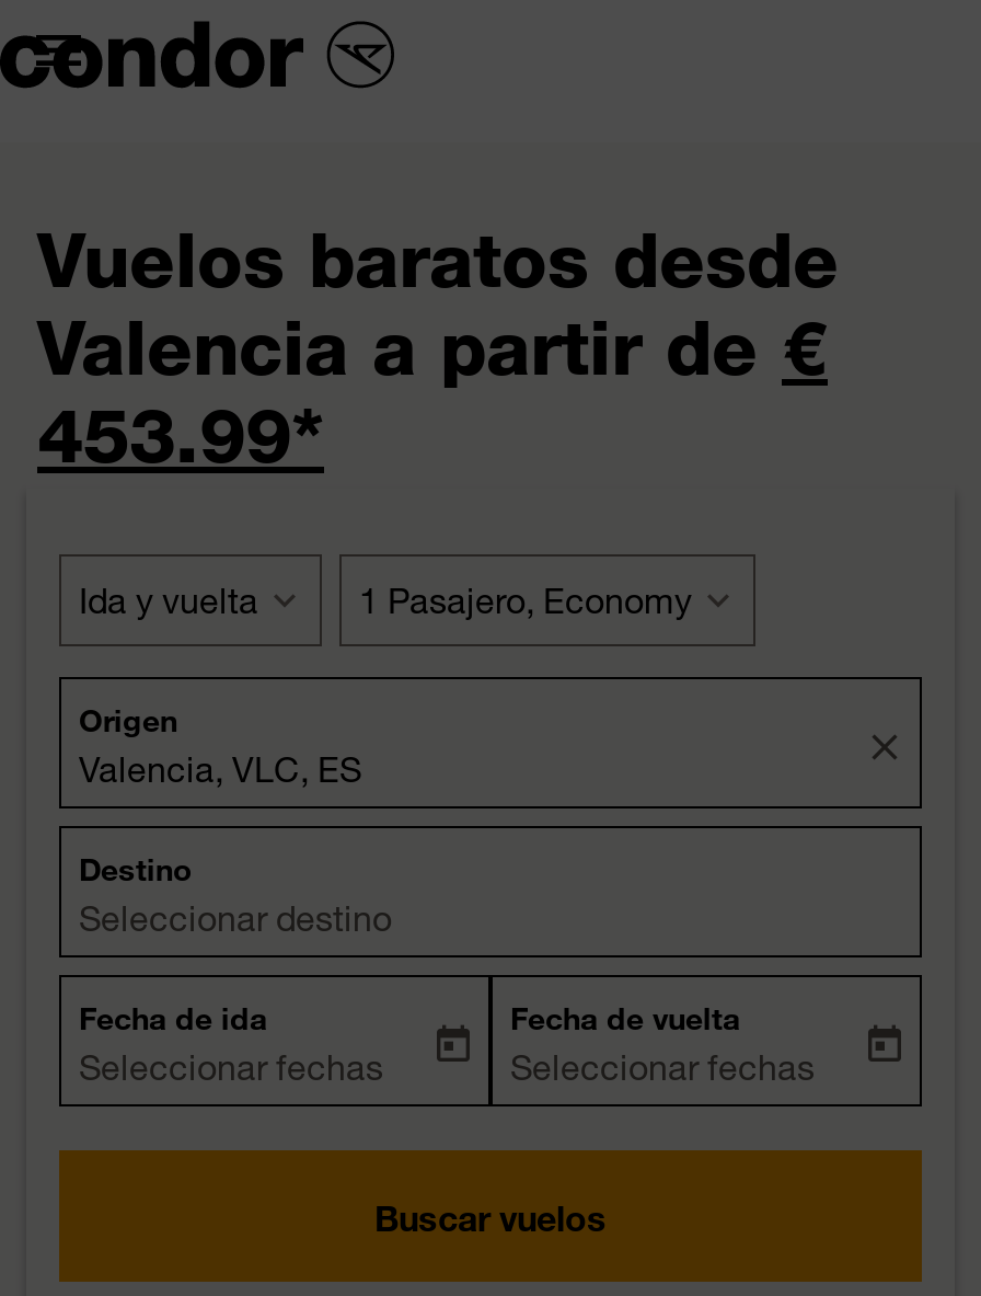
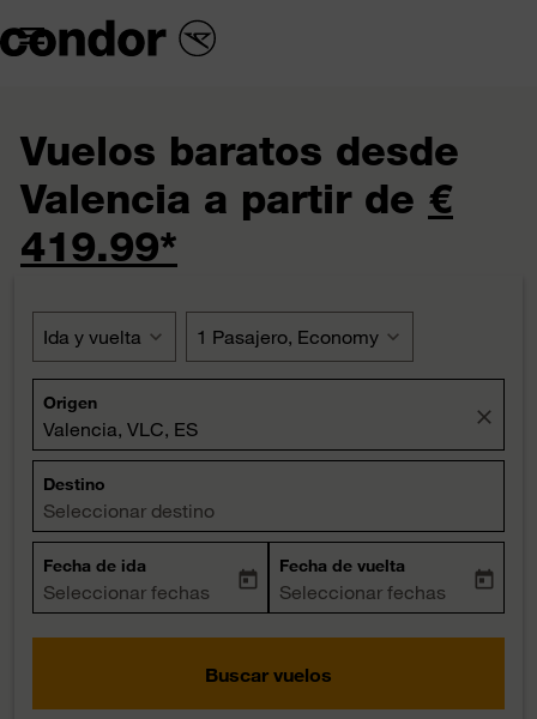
[37,390,324,478] 453.99* -> [20,222,177,270] 419.99*

